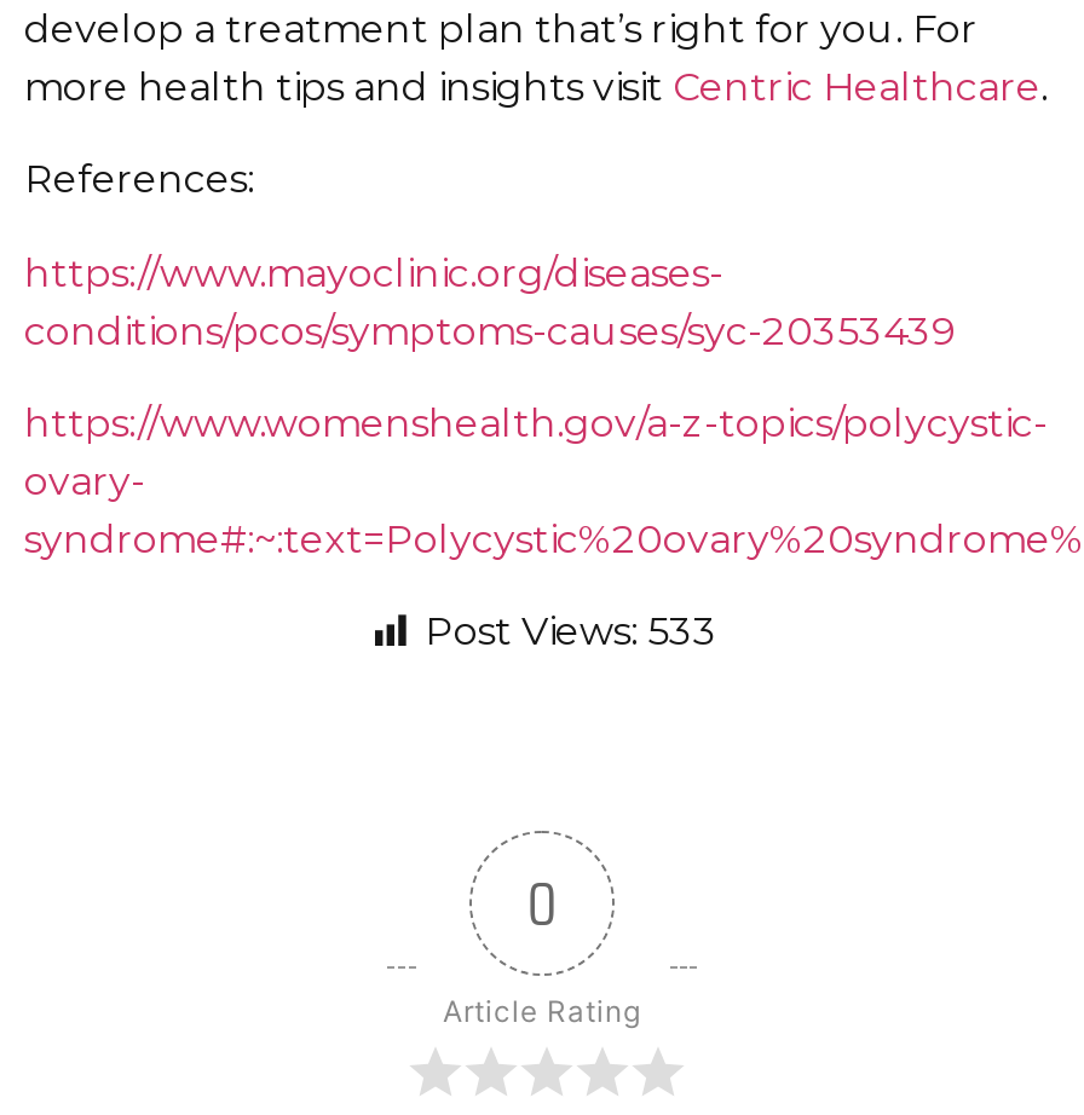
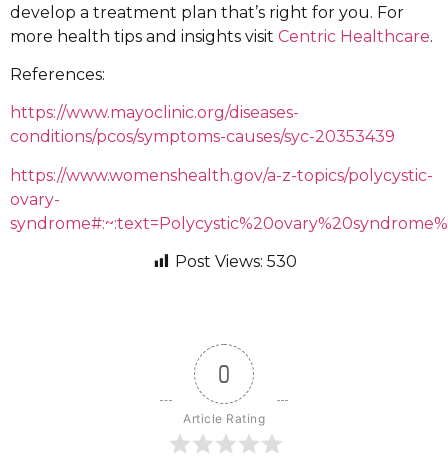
[425,610,717,656] Post Views: 533 -> [175,252,297,271] Post Views: 530

